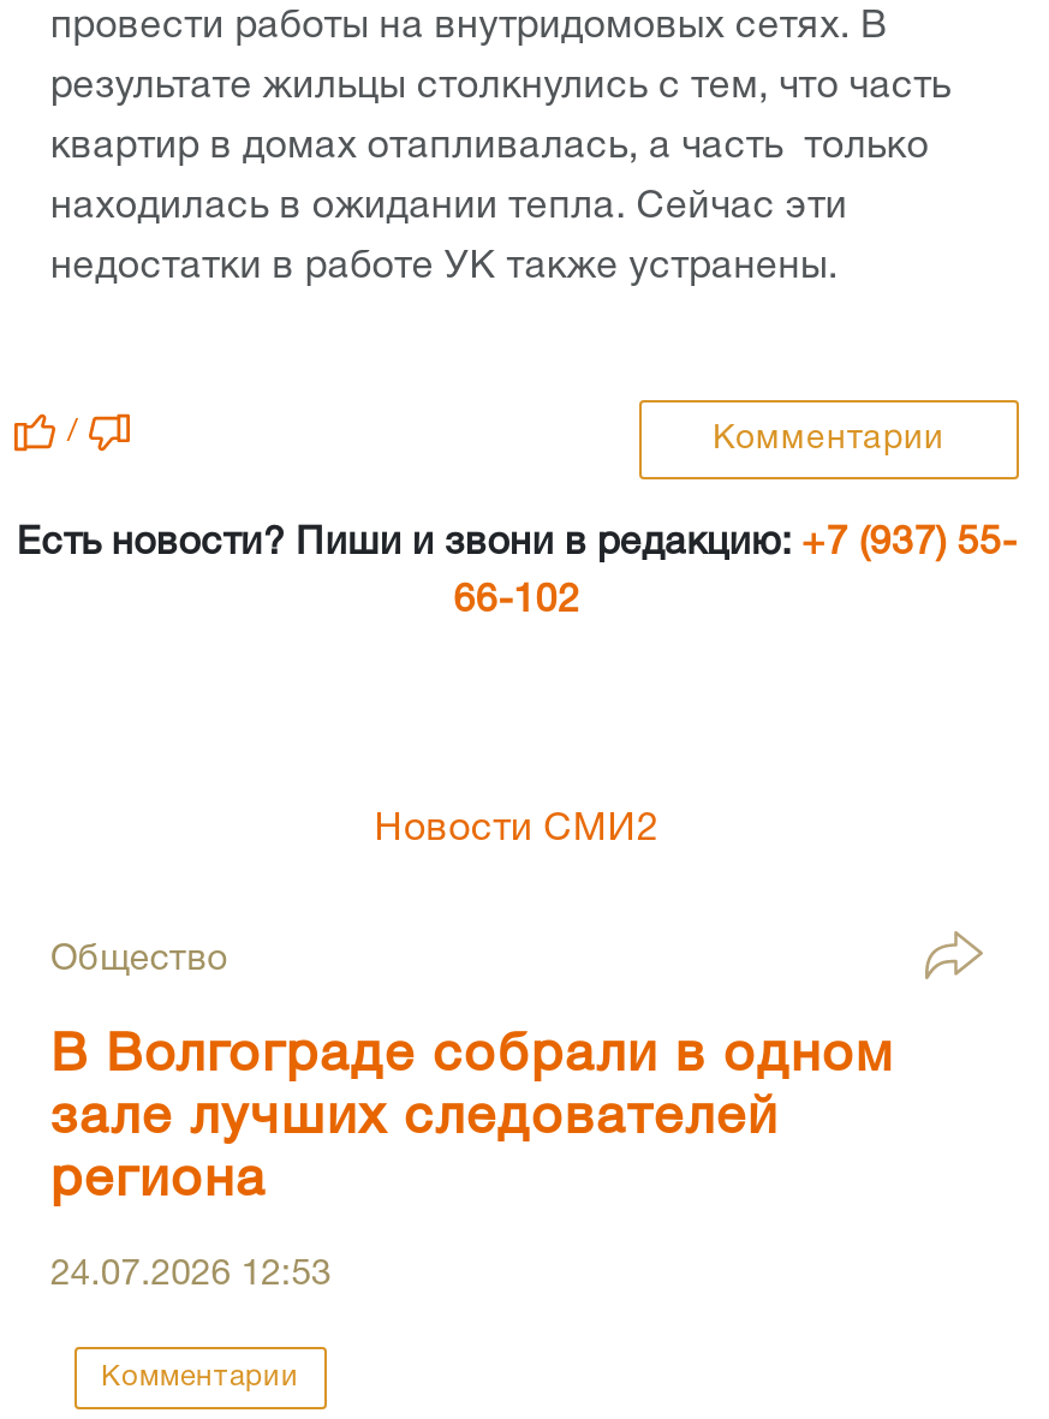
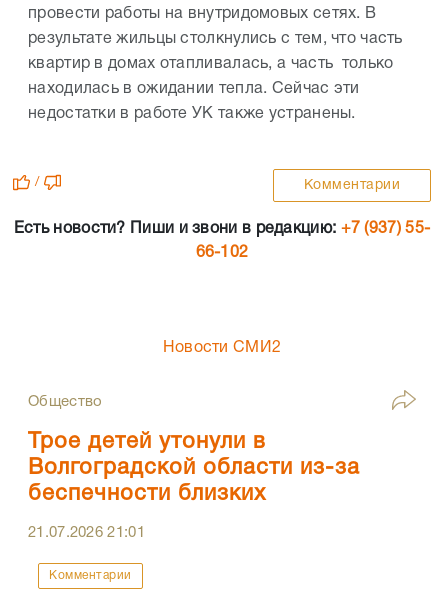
[50,1032,894,1205] В Волгограде собрали в одном | зале лучших следователей | региона -> [28,432,360,504] Трое детей утонули в | Волгоградской области из-за | беспечности близких
[50,1258,331,1291] 24.07.2026 12:53 -> [28,526,145,540] 21.07.2026 21:01

